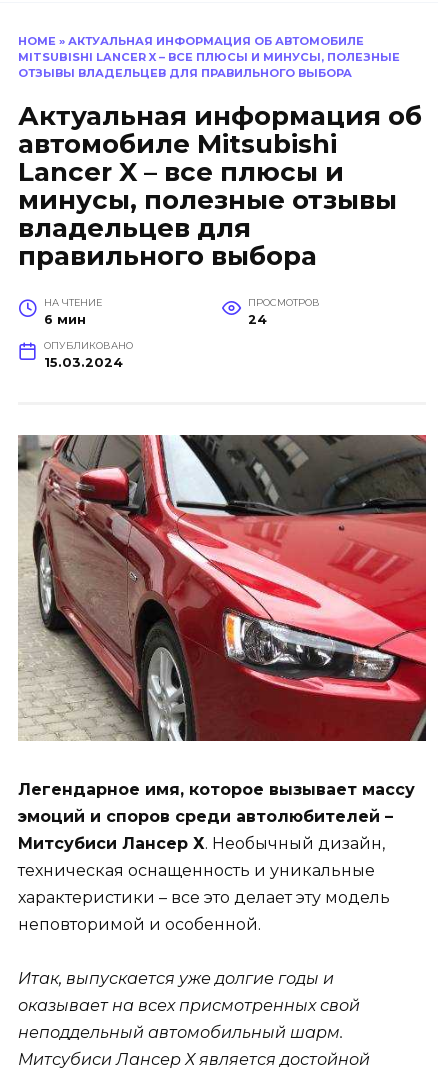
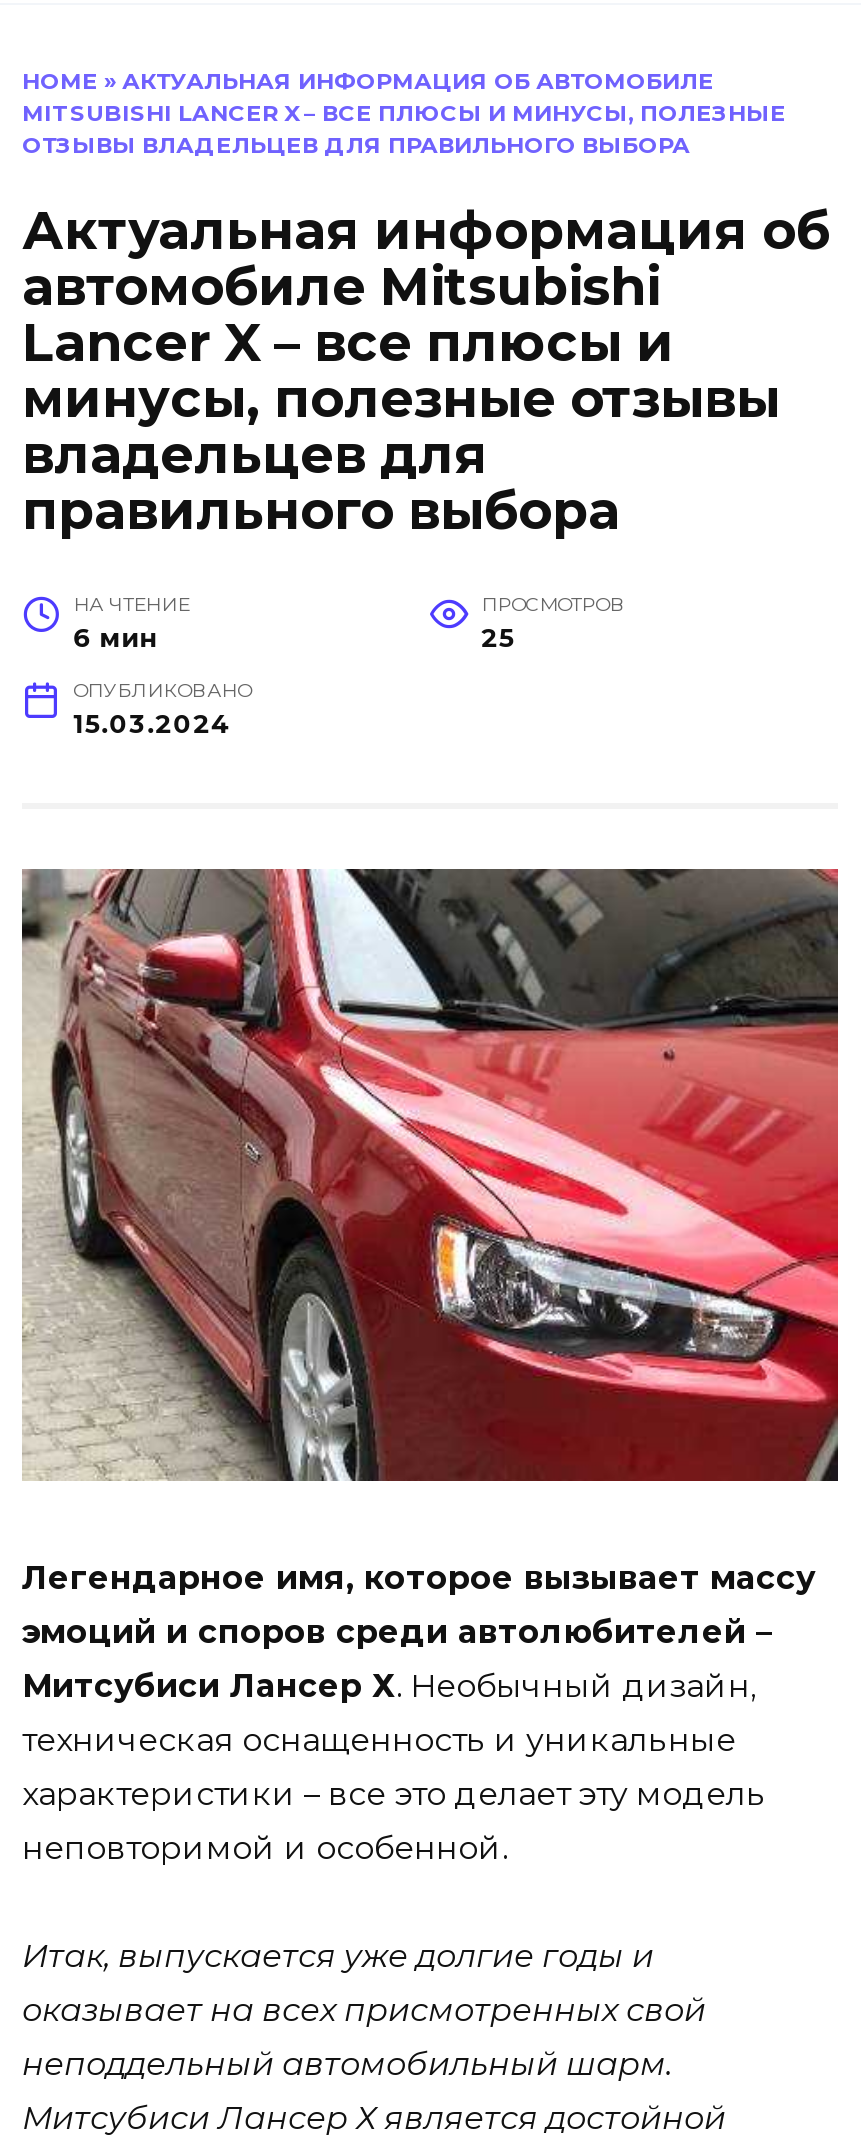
[248,312,267,327] 24 -> [481,623,515,653] 25

